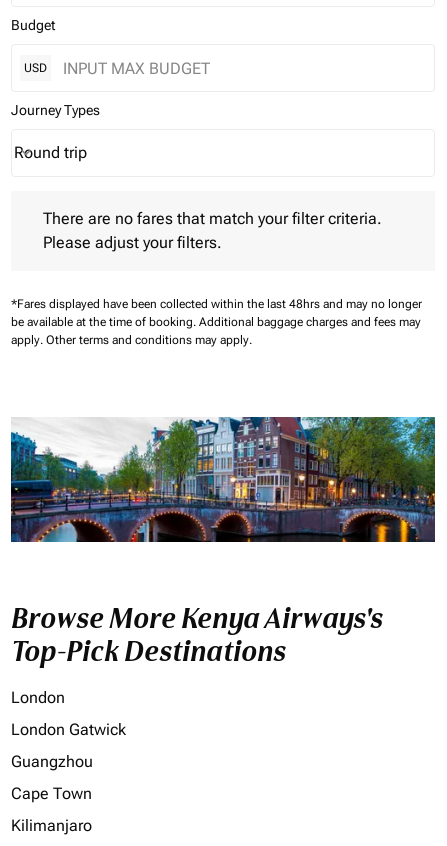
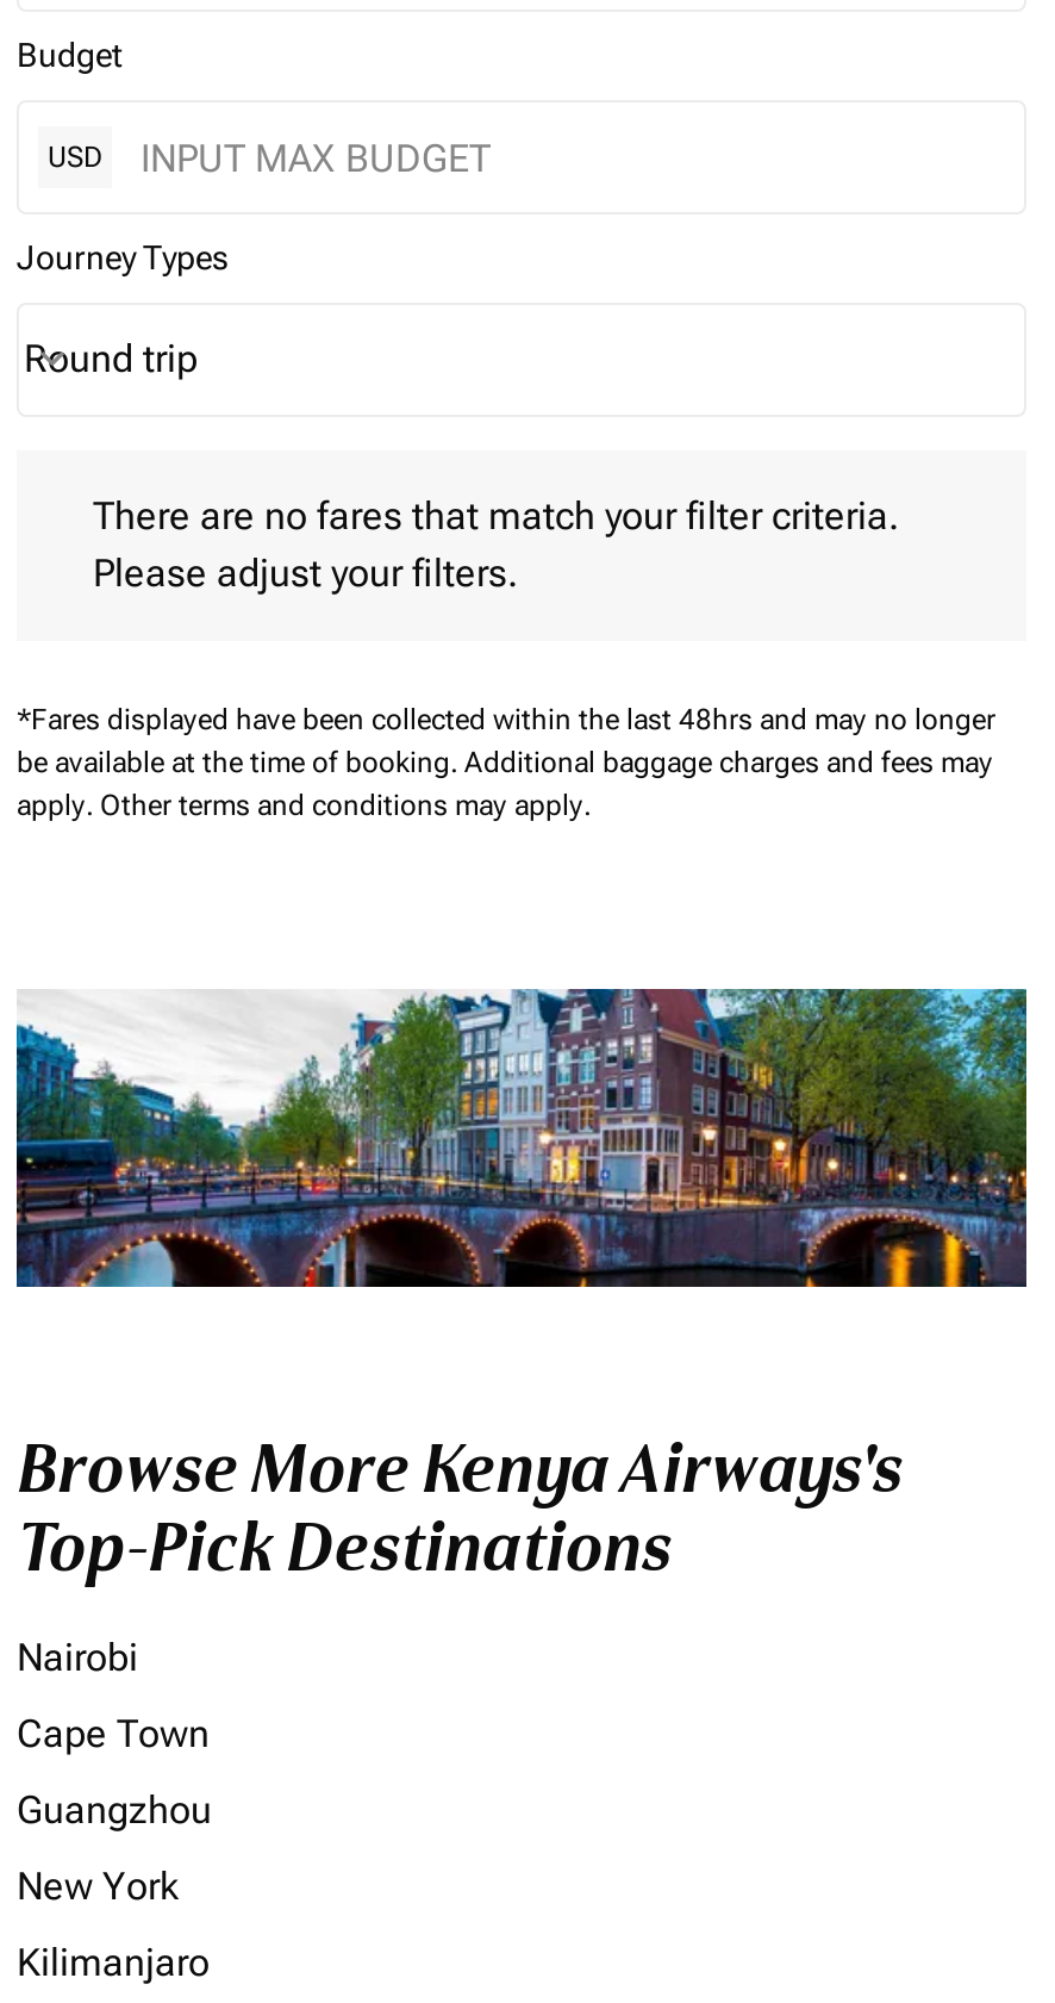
[11,688,65,707] London -> [17,1636,138,1681] Nairobi
[11,720,126,739] London Gatwick -> none
none -> [17,1864,179,1910] New York
moved [11,784,92,803] -> [17,1712,210,1757]: Cape Town

